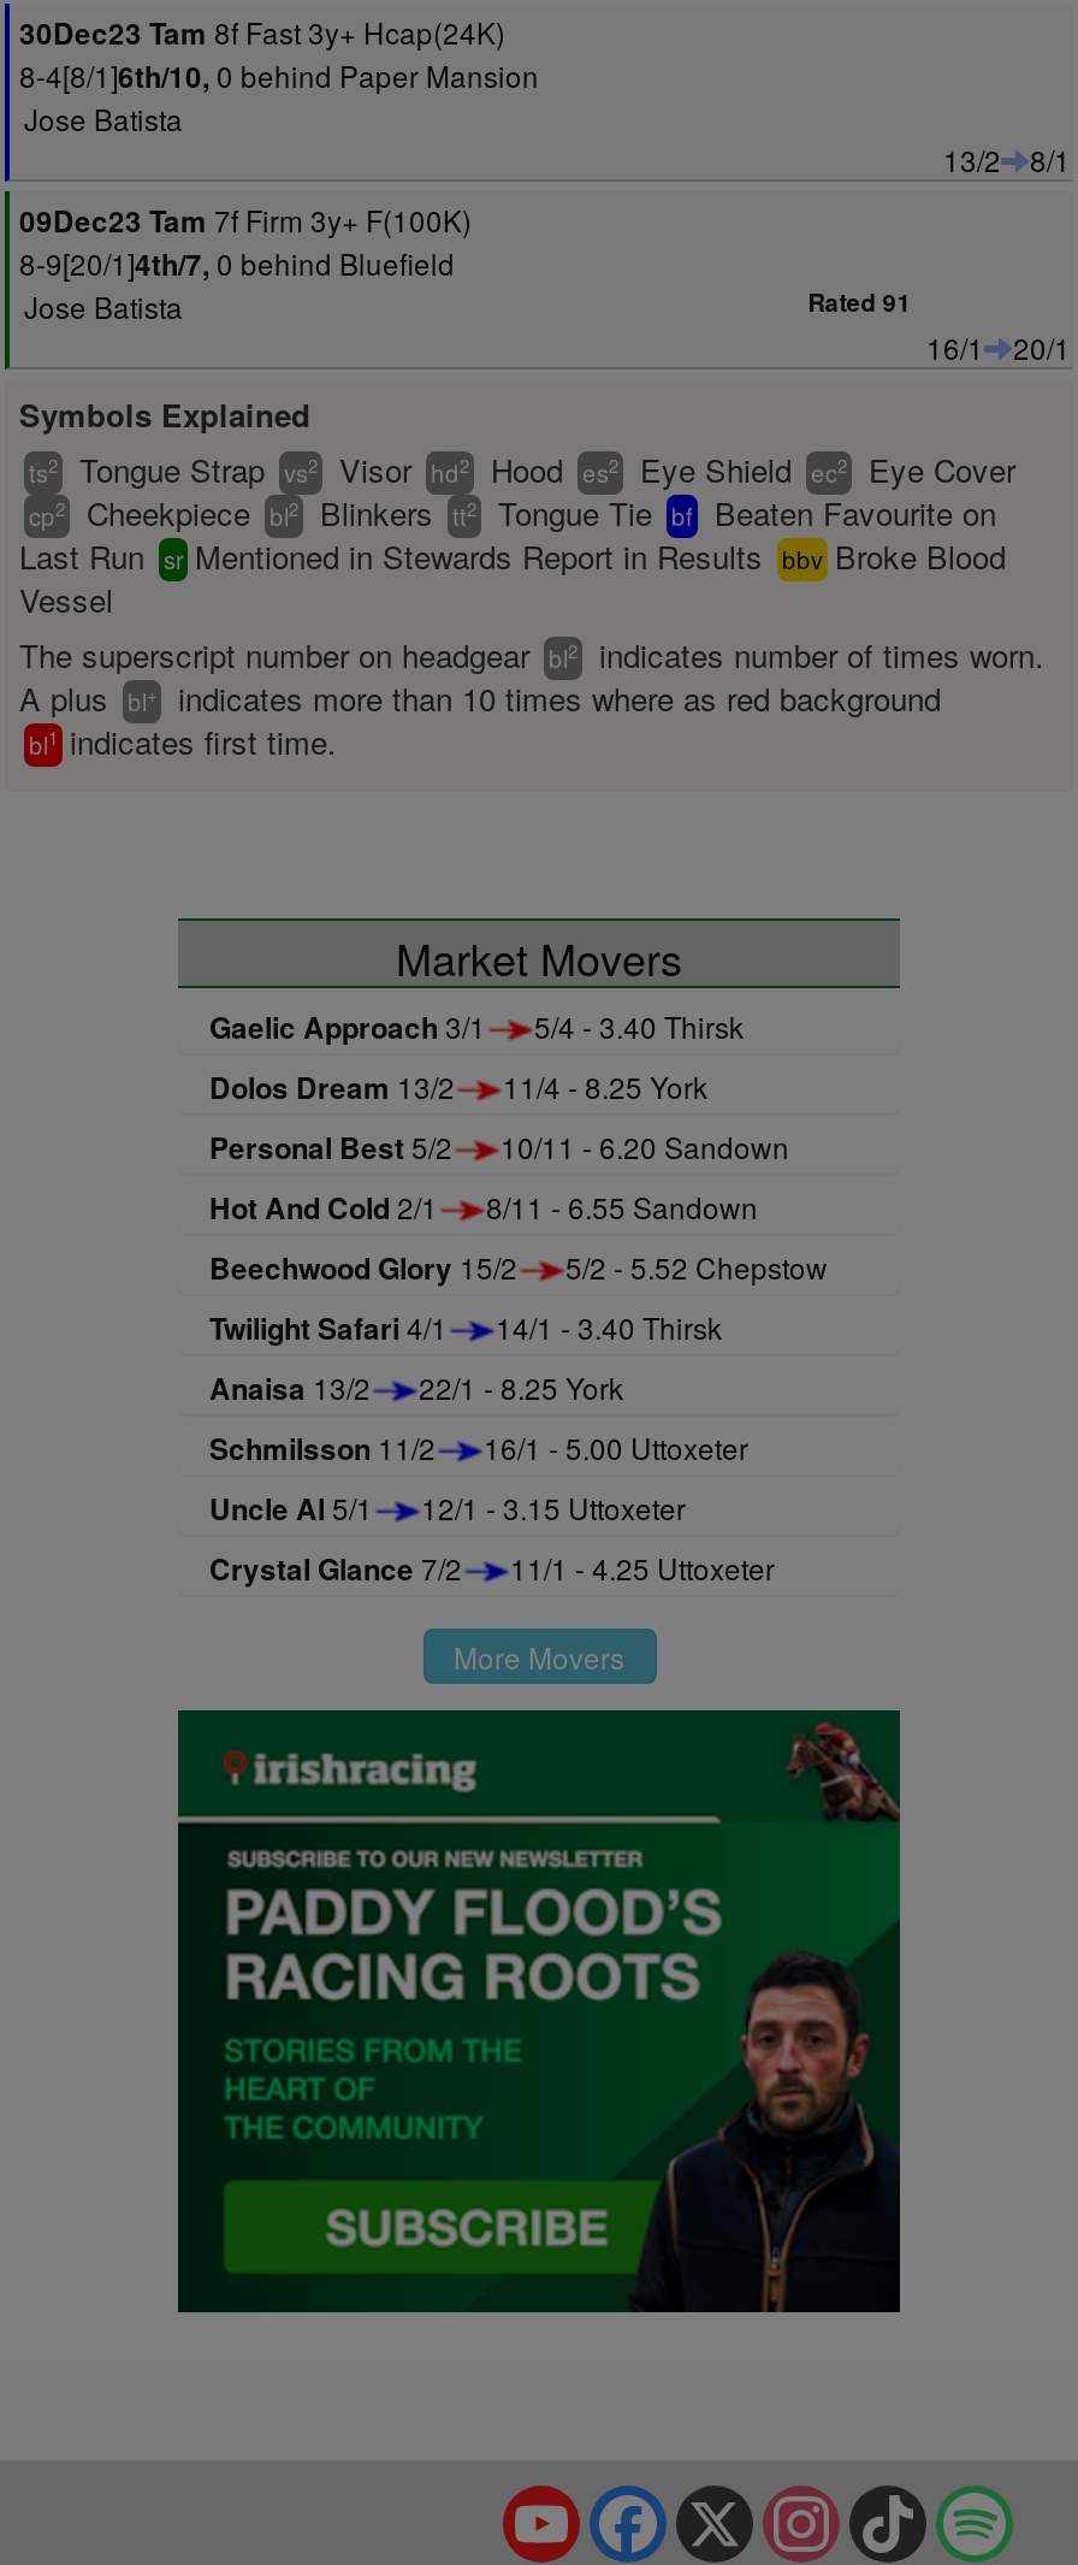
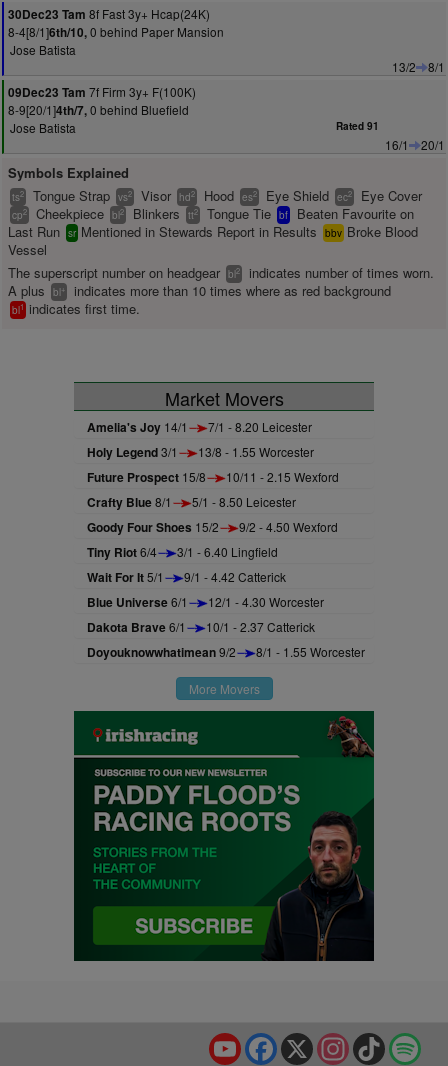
[209,1005,828,1590] Gaelic Approach 3/1 | 5/4 - 3.40 Thirsk | Dolos Dream 13/2 | 11/4 - 8.25 York | Personal Best 5/2 | 10/11 - 6.20 Sandown | Hot And Cold 2/1 | 8/11 - 6.55 Sandown | Beechwood Glory 15/2 | 5/2 - 5.52 Chepstow | Twilight Safari 4/1 | 14/1 - 3.40 Thirsk | Anaisa 13/2 | 22/1 - 8.25 York | Schmilsson 11/2 | 16/1 - 5.00 Uttoxeter | Uncle Al 5/1 | 12/1 - 3.15 Uttoxeter | Crystal Glance 7/2 | 11/1 - 4.25 Uttoxeter -> [87,418,365,661] Amelia's Joy 14/1 | 7/1 - 8.20 Leicester | Holy Legend 3/1 | 13/8 - 1.55 Worcester | Future Prospect 15/8 | 10/11 - 2.15 Wexford | Crafty Blue 8/1 | 5/1 - 8.50 Leicester | Goody Four Shoes 15/2 | 9/2 - 4.50 Wexford | Tiny Riot 6/4 | 3/1 - 6.40 Lingfield | Wait For It 5/1 | 9/1 - 4.42 Catterick | Blue Universe 6/1 | 12/1 - 4.30 Worcester | Dakota Brave 6/1 | 10/1 - 2.37 Catterick | Doyouknowwhatimean 9/2 | 8/1 - 1.55 Worcester

